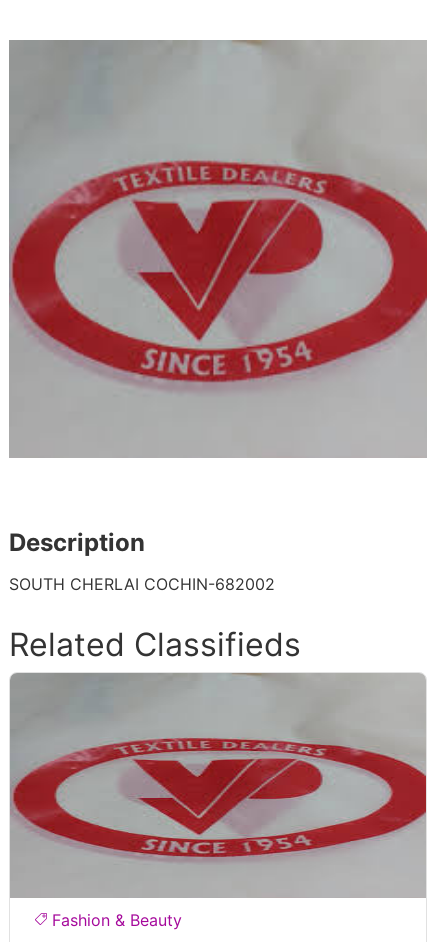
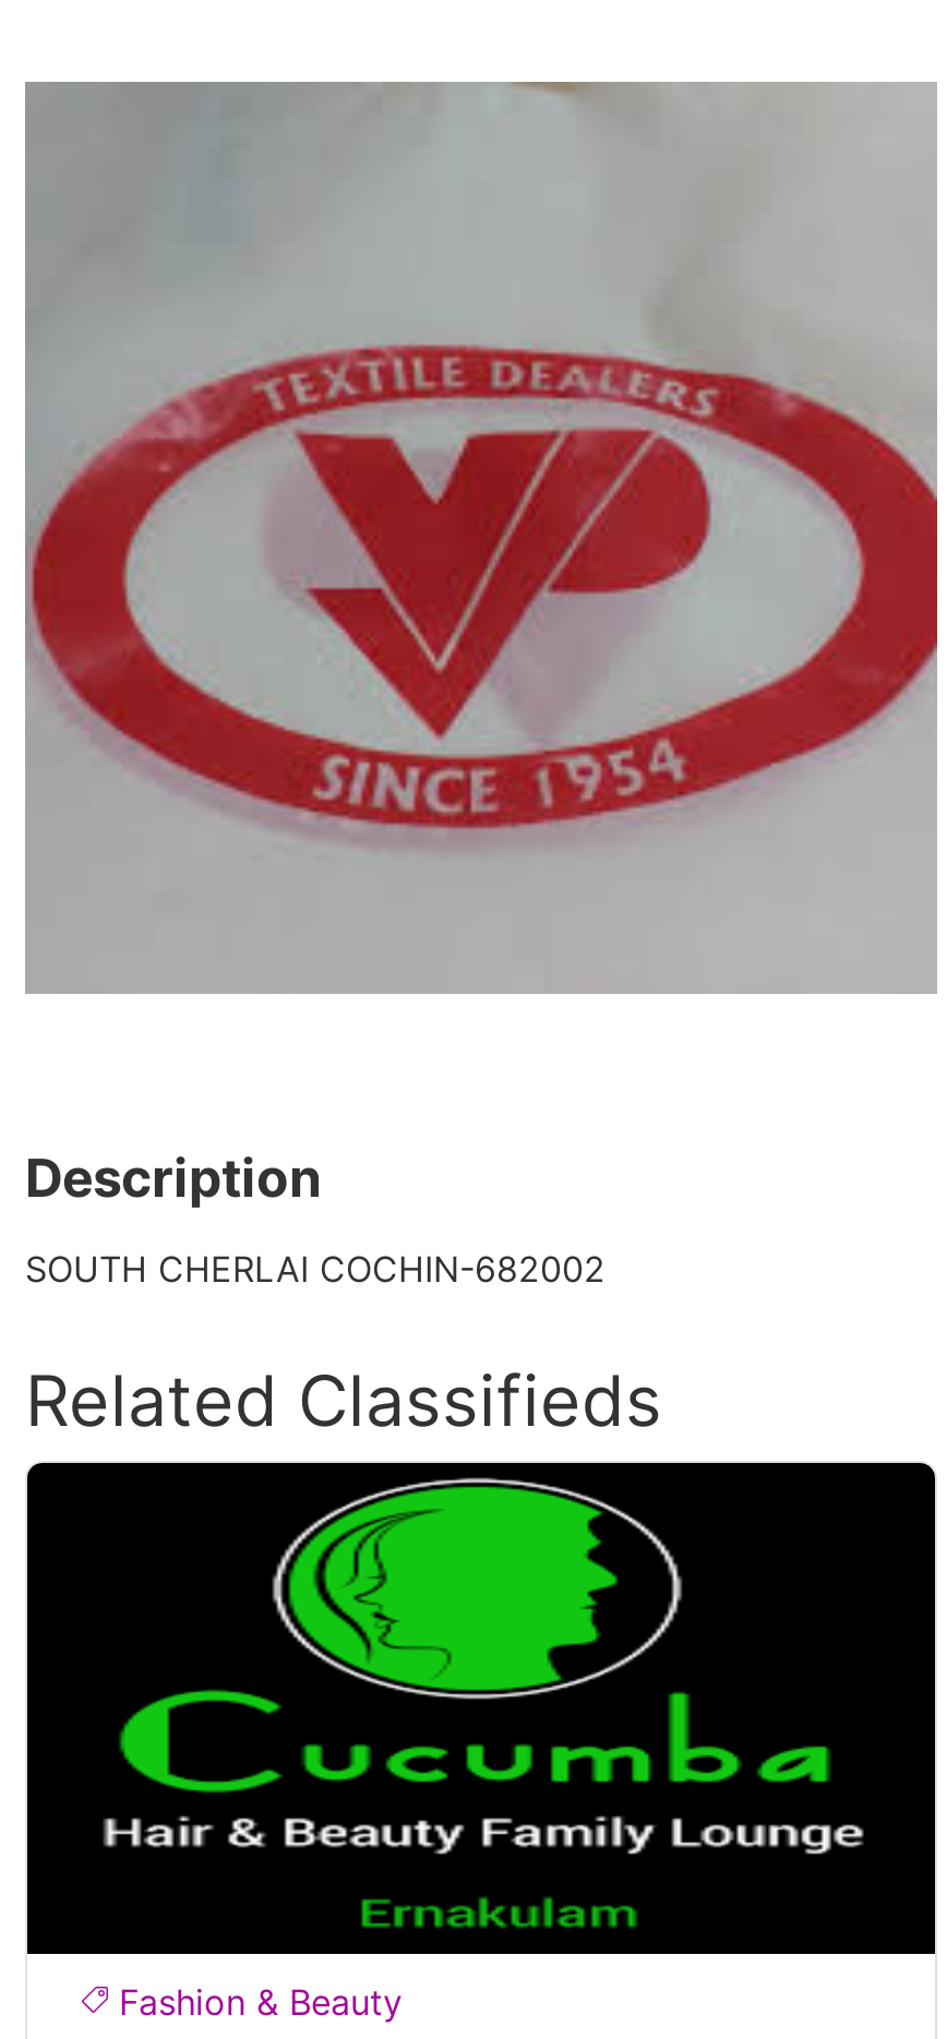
[11,672,427,897] [image] -> [27,1461,937,1954] [image]

